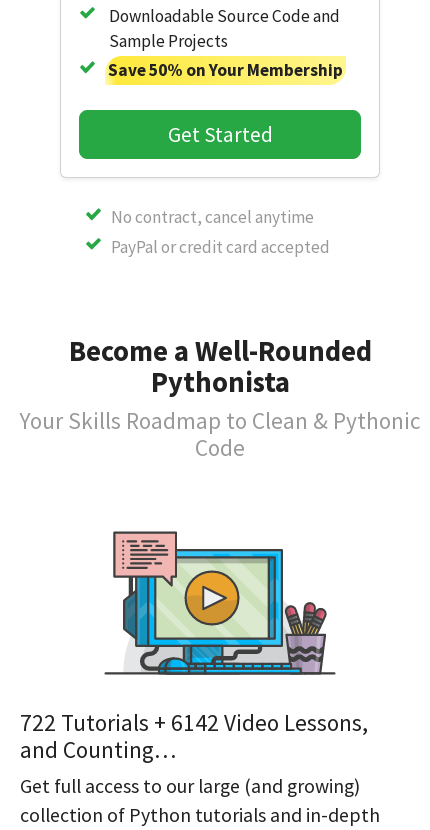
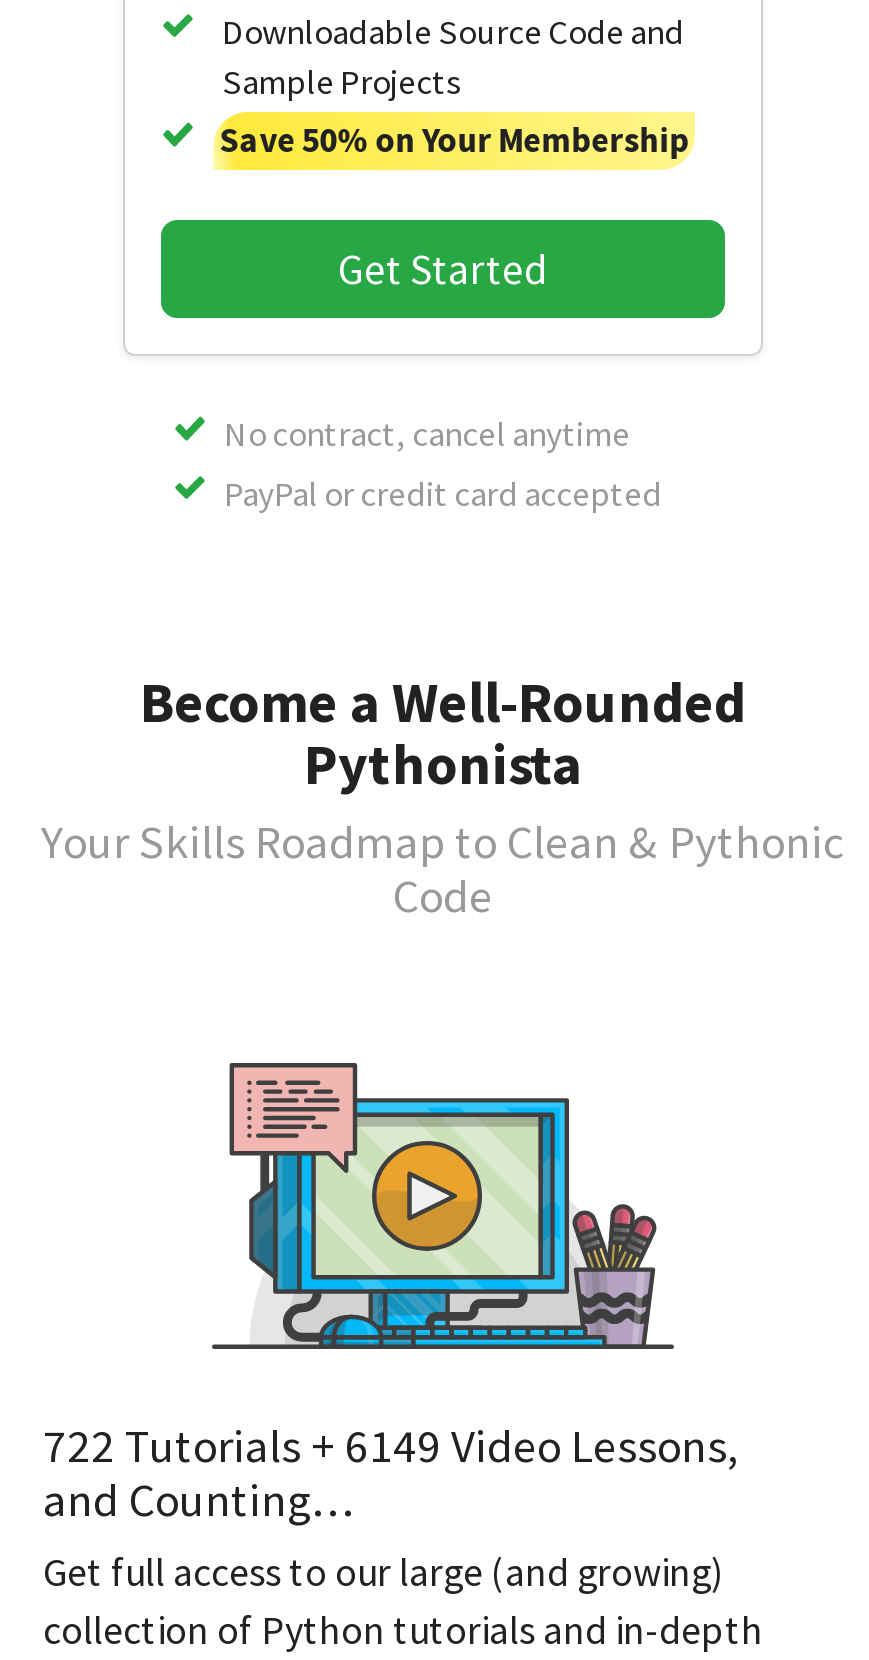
[20,708,368,737] 722 Tutorials + 6142 Video Lessons, -> [43,1417,739,1475] 722 Tutorials + 6149 Video Lessons,

